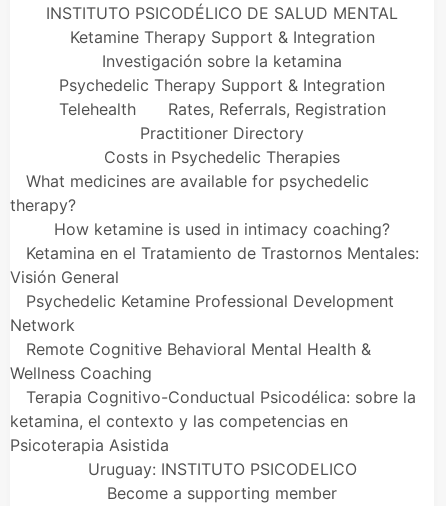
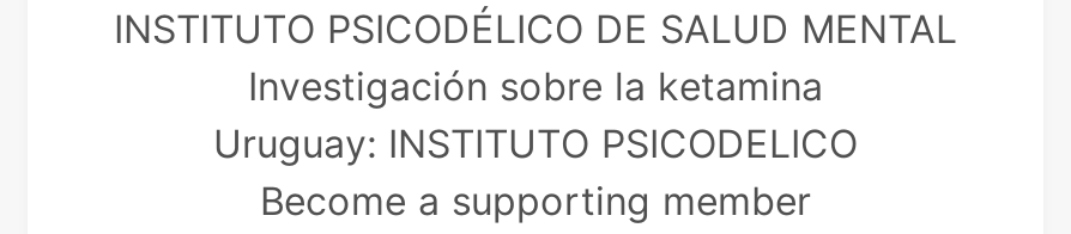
[69,26,374,46] Ketamine Therapy Support & Integration -> none
[10,74,419,454] Psychedelic Therapy Support & Integration | Telehealth | Rates, Referrals, Registration | Practitioner Directory | Costs in Psychedelic Therapies | What medicines are available for psychedelic | therapy? | How ketamine is used in intimacy coaching? | Ketamina en el Tratamiento de Trastornos Mentales: | Visión General | Psychedelic Ketamine Professional Development | Network | Remote Cognitive Behavioral Mental Health & | Wellness Coaching | Terapia Cognitivo-Conductual Psicodélica: sobre la | ketamina, el contexto y las competencias en | Psicoterapia Asistida -> none

